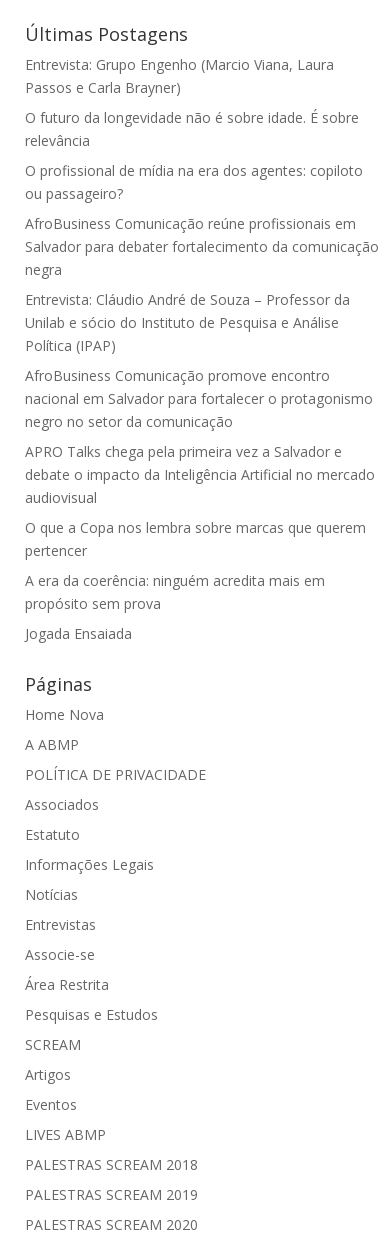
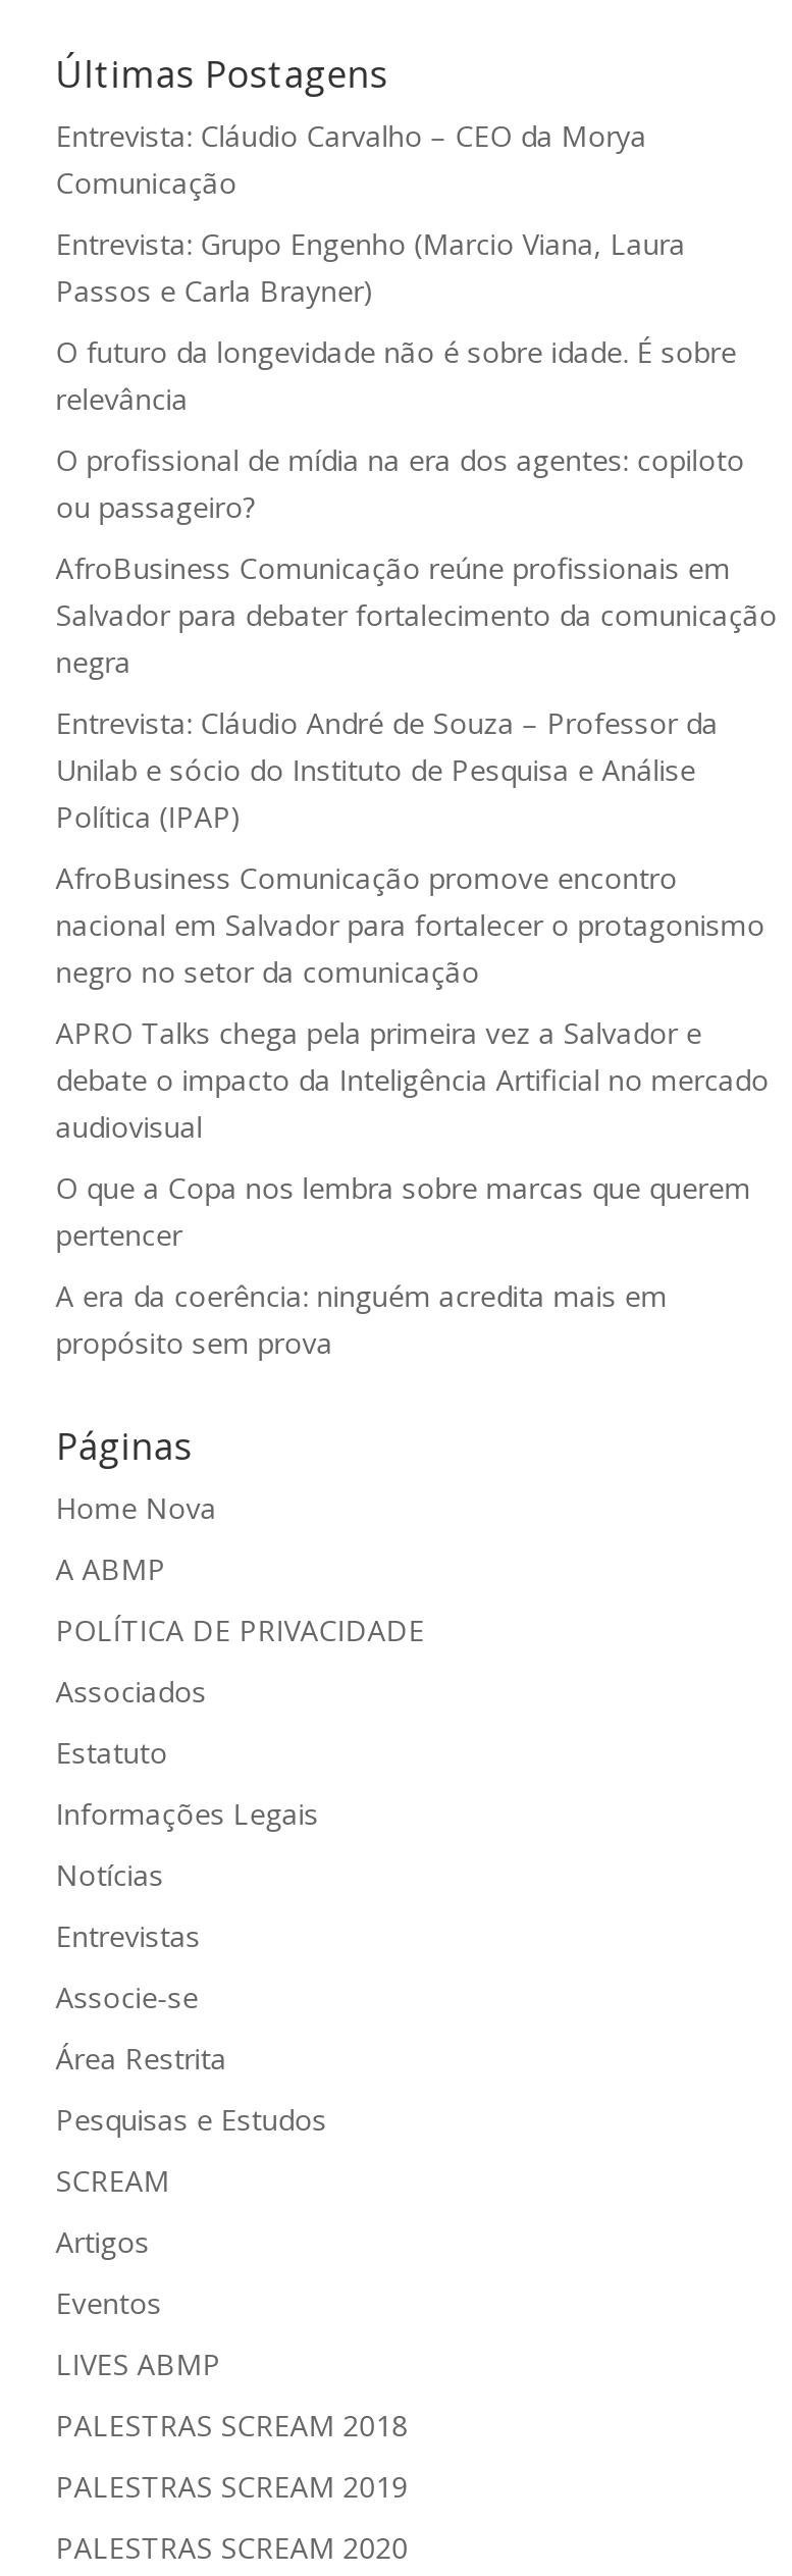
none -> [56,116,647,202] Entrevista: Cláudio Carvalho – CEO da Morya | Comunicação
moved [25,55,379,613] -> [56,224,777,1362]: Entrevista: Grupo Engenho (Marcio Viana, Laura | Passos e Carla Brayner) | O futuro da longevidade não é sobre idade. É sobre | ... | A era da coerência: ninguém acredita mais em | propósito sem prova
[25,624,132,643] Jogada Ensaiada -> none

